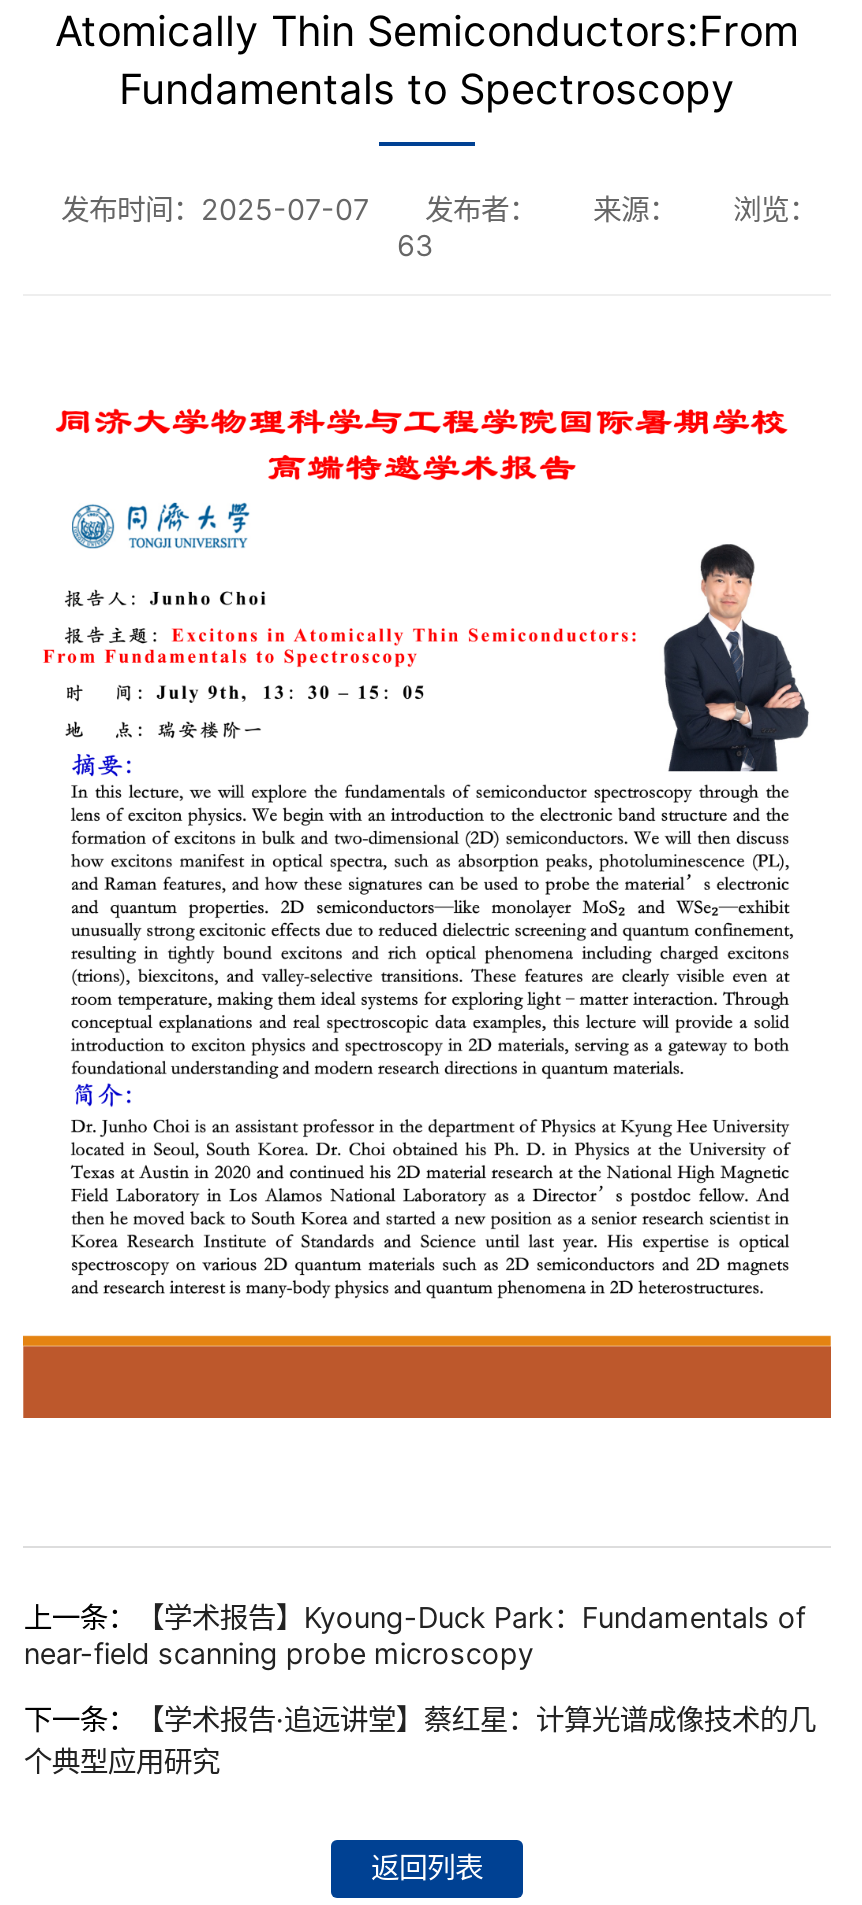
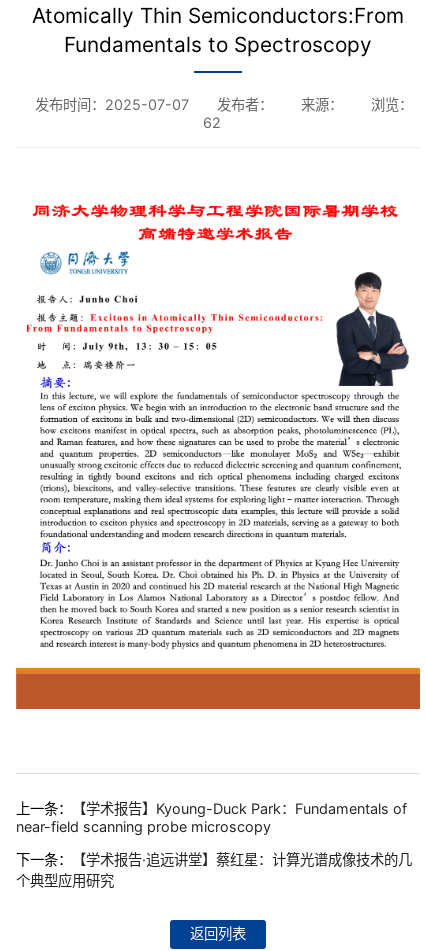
[397,228,433,262] 63 -> [203,114,221,131] 62

